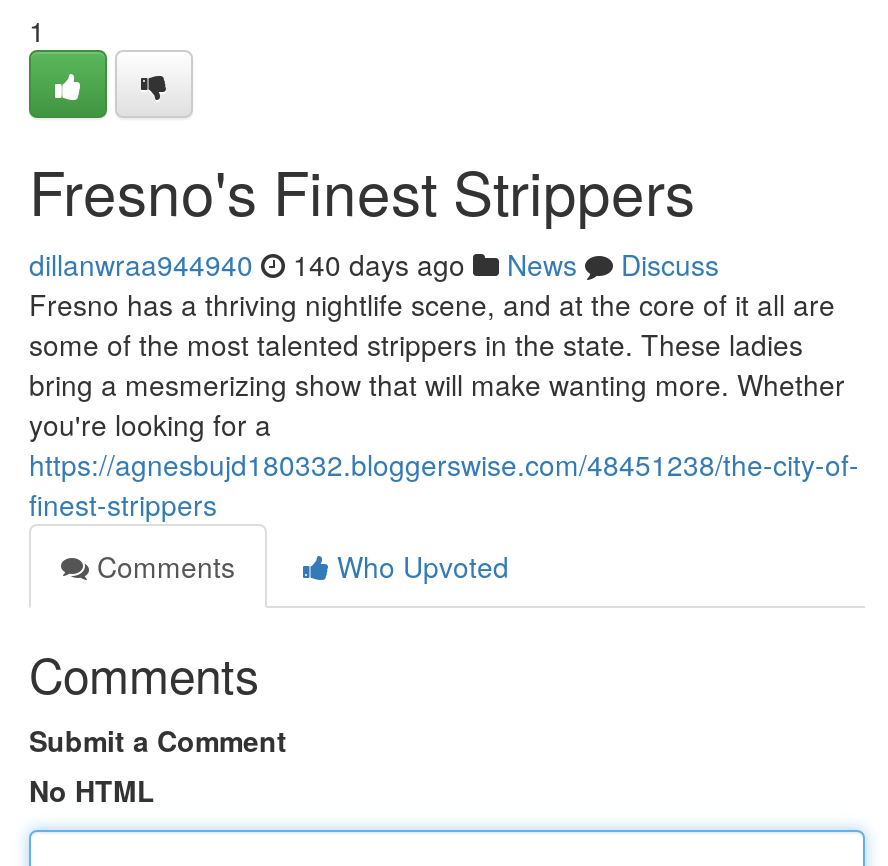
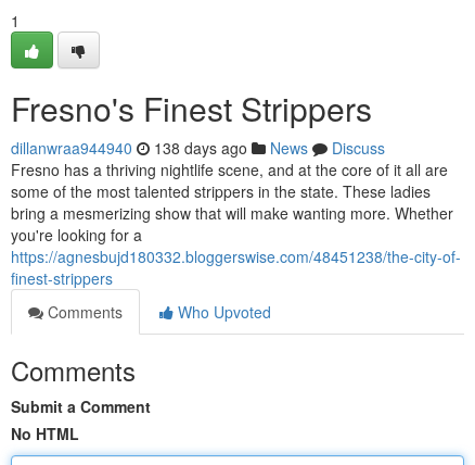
[29,244,719,284] dillanwraa944940 140 days ago News Discuss -> [11,137,385,159] dillanwraa944940 138 days ago News Discuss

